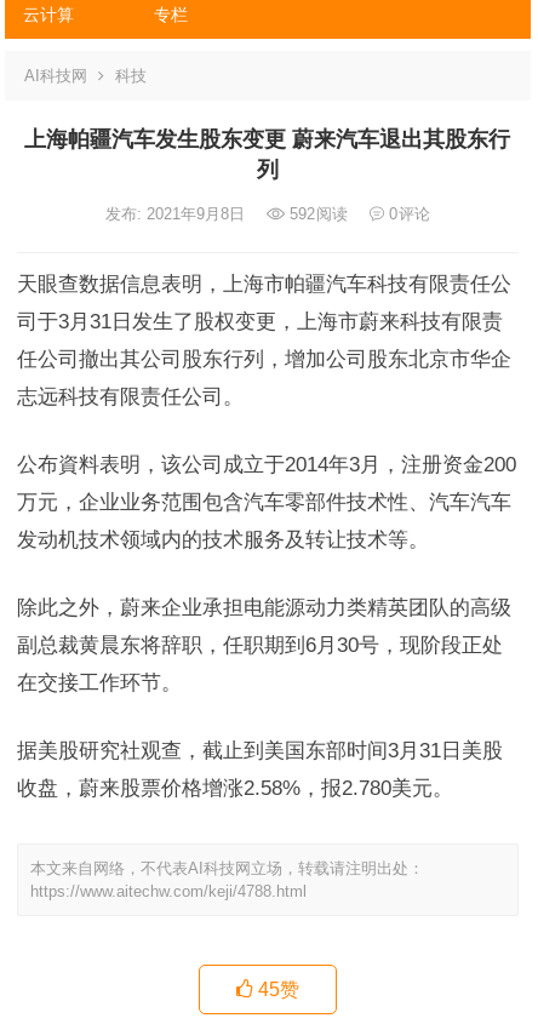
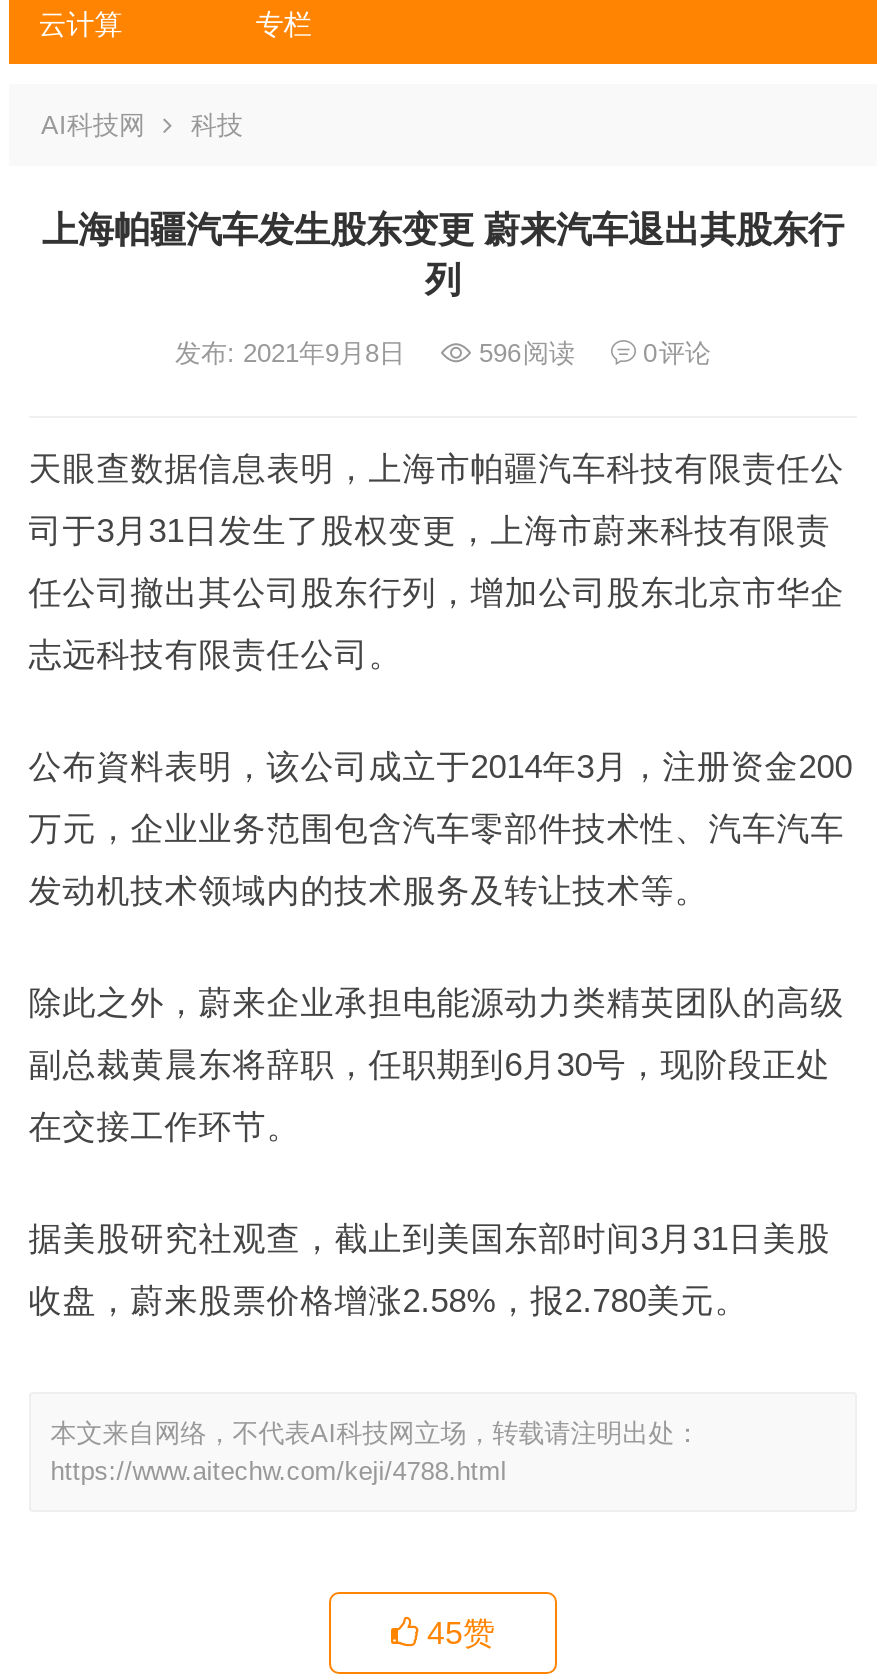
[105,205,430,223] 发布: 2021年9月8日 592阅读 0评论 -> [175,338,711,368] 发布: 2021年9月8日 596阅读 0评论

